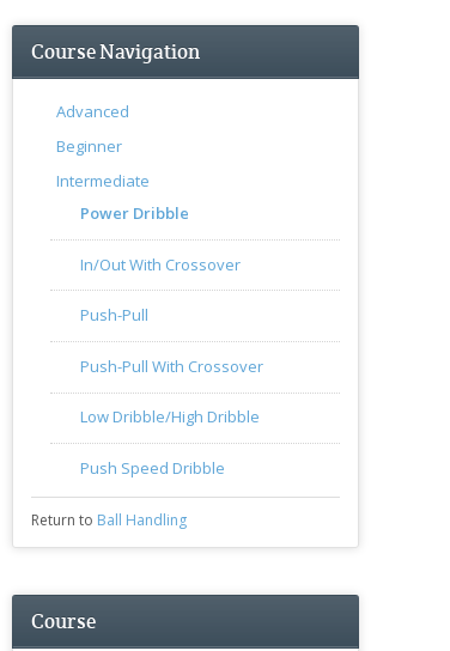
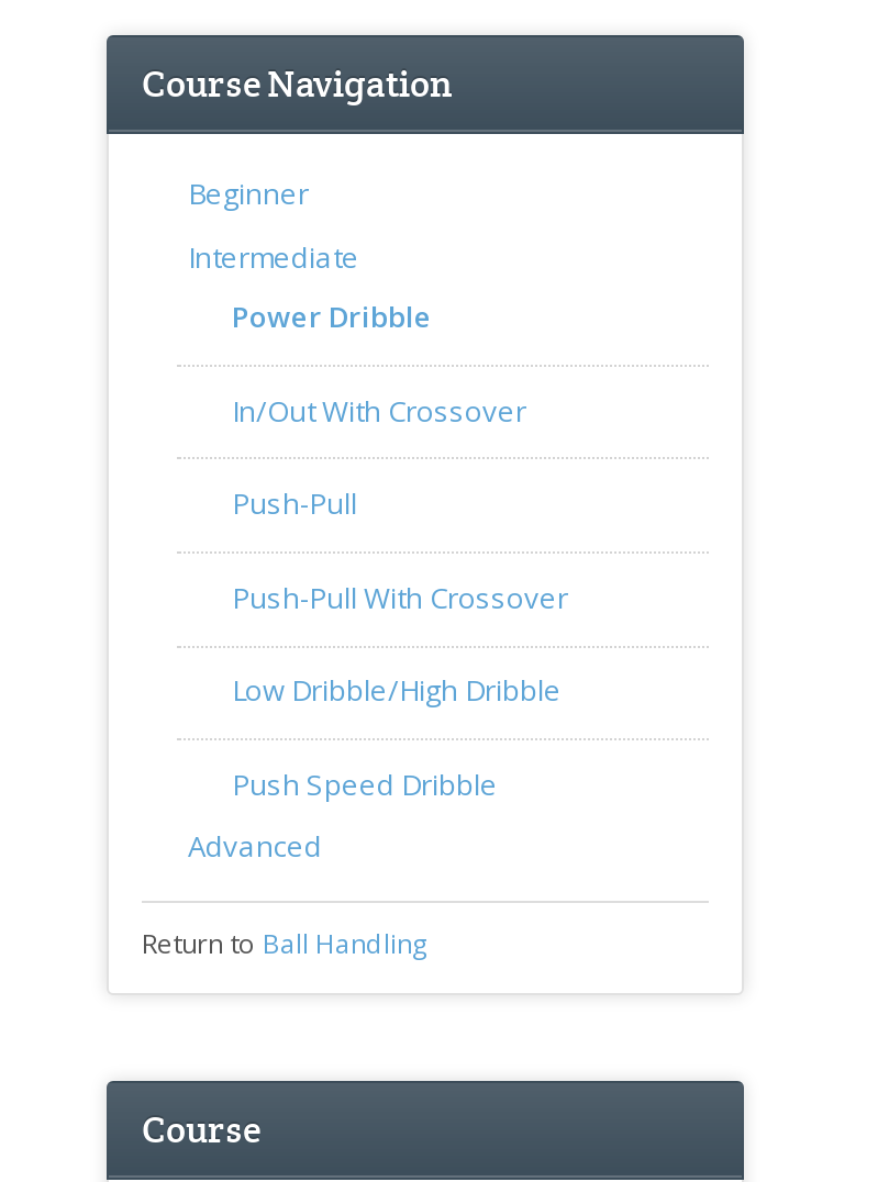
moved [56,100,129,122] -> [188,826,322,865]: Advanced
moved [56,135,263,479] -> [188,173,568,804]: Beginner | Intermediate | Power Dribble | In/Out With Crossover | Push-Pull | Push-Pull With Crossover | Low Dribble/High Dribble | Push Speed Dribble

